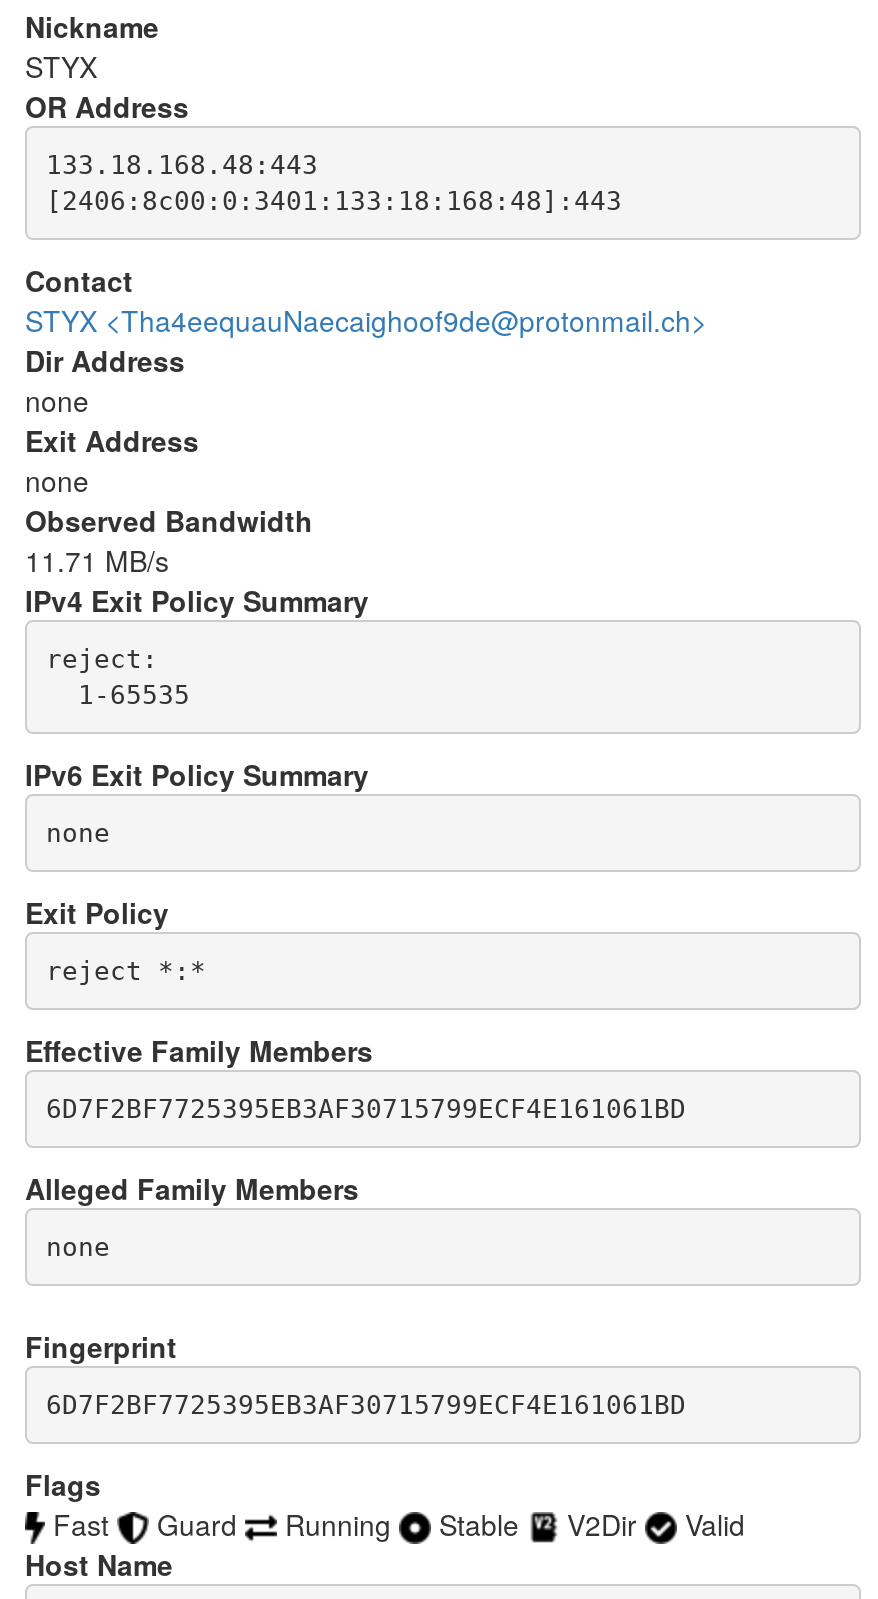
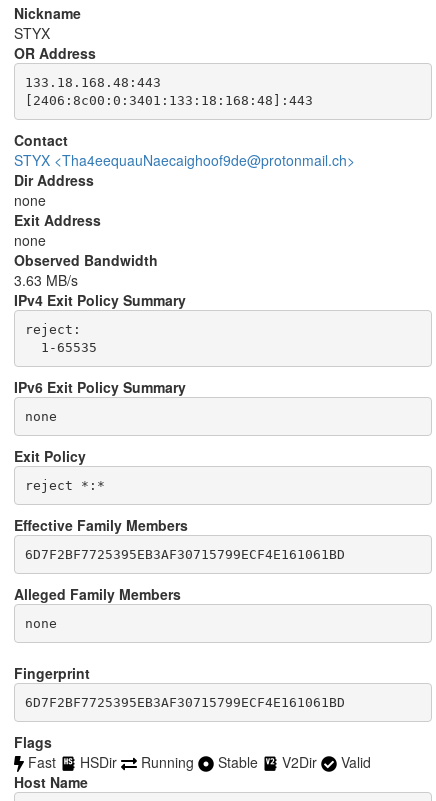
[25,540,169,580] 11.71 MB/s -> [14,270,78,290] 3.63 MB/s
[157,1504,245,1544] Guard -> [80,752,121,772] HSDir

